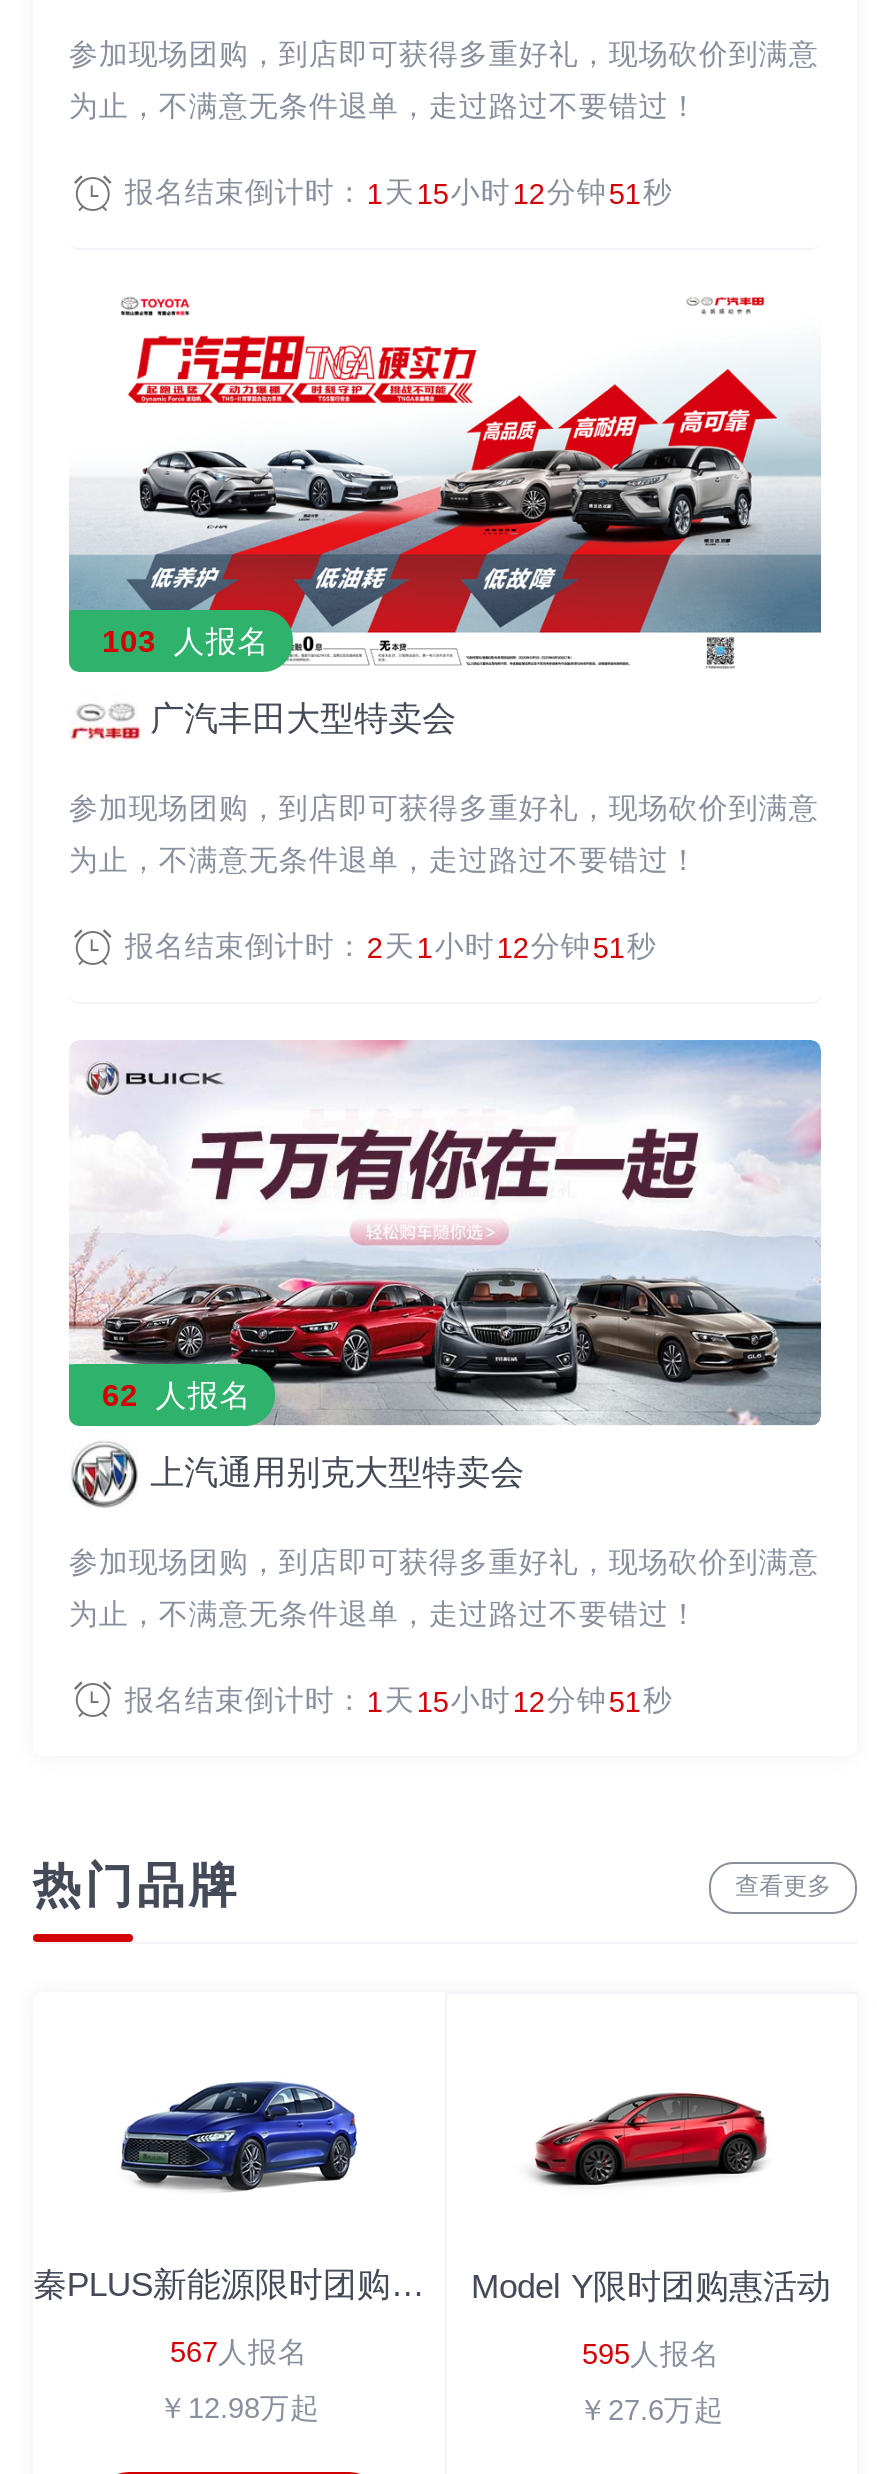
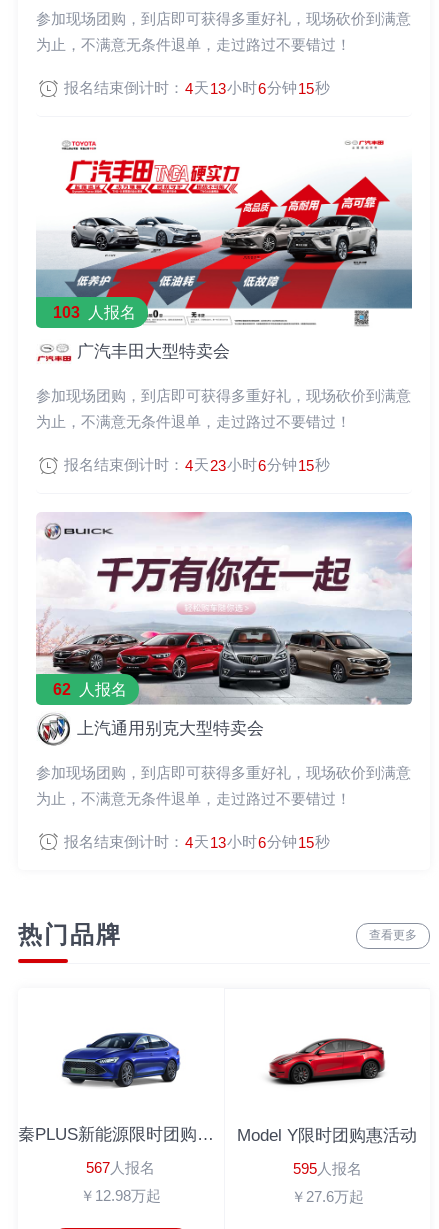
[125,176,673,210] 报名结束倒计时：1天15小时12分钟51秒 -> [64,80,330,97] 报名结束倒计时：4天13小时6分钟15秒
[125,930,657,964] 报名结束倒计时：2天1小时12分钟51秒 -> [64,457,330,474] 报名结束倒计时：4天23小时6分钟15秒
[125,1684,673,1718] 报名结束倒计时：1天15小时12分钟51秒 -> [64,834,330,851] 报名结束倒计时：4天13小时6分钟15秒

